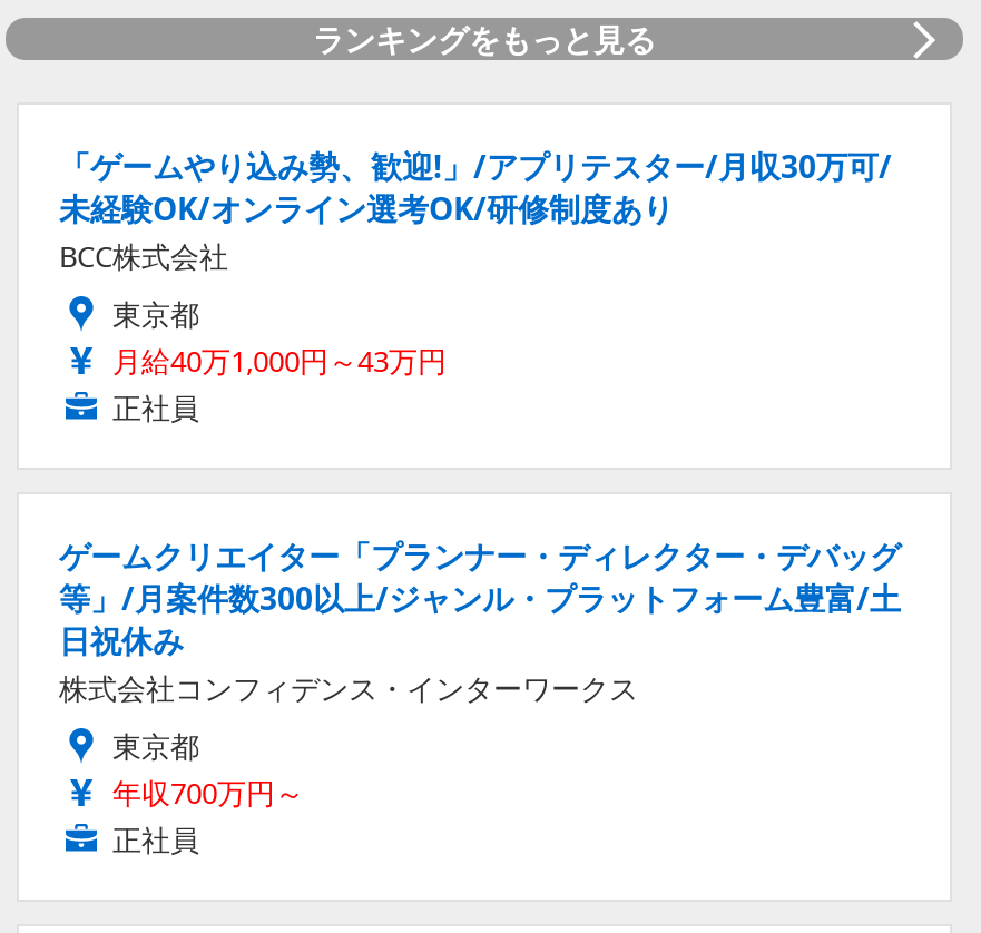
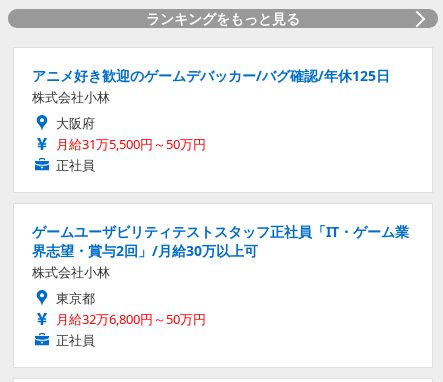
[59,144,892,380] 「ゲームやり込み勢、歓迎!」/アプリテスター/月収30万可/ | 未経験OK/オンライン選考OK/研修制度あり | BCC株式会社 | 東京都 | 月給40万1,000円～43万円 -> [32,66,390,153] アニメ好き歓迎のゲームデバッカー/バグ確認/年休125日 | 株式会社小林 | 大阪府 | 月給31万5,500円～50万円
[59,534,901,707] ゲームクリエイター「プランナー・ディレクター・デバッグ | 等」/月案件数300以上/ジャンル・プラットフォーム豊富/土 | 日祝休み | 株式会社コンフィデンス・インターワークス -> [32,222,409,281] ゲームユーザビリティテストスタッフ正社員「IT・ゲーム業 | 界志望・賞与2回」/月給30万以上可 | 株式会社小林
[112,772,304,812] 年収700万円～ -> [56,310,206,328] 月給32万6,800円～50万円

